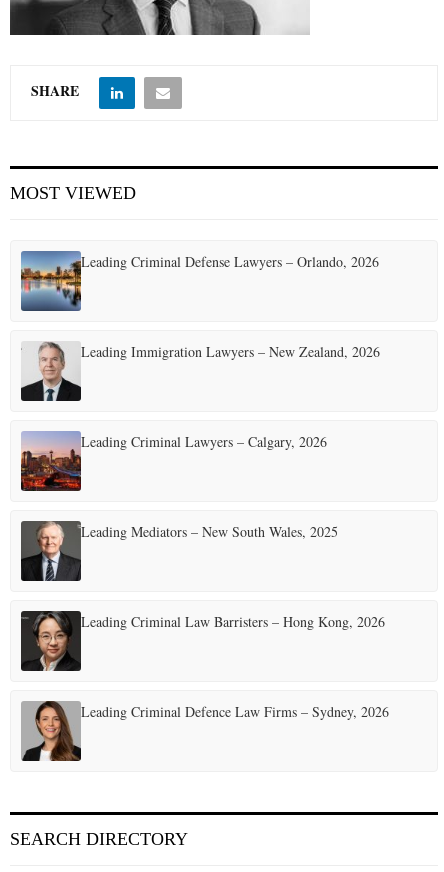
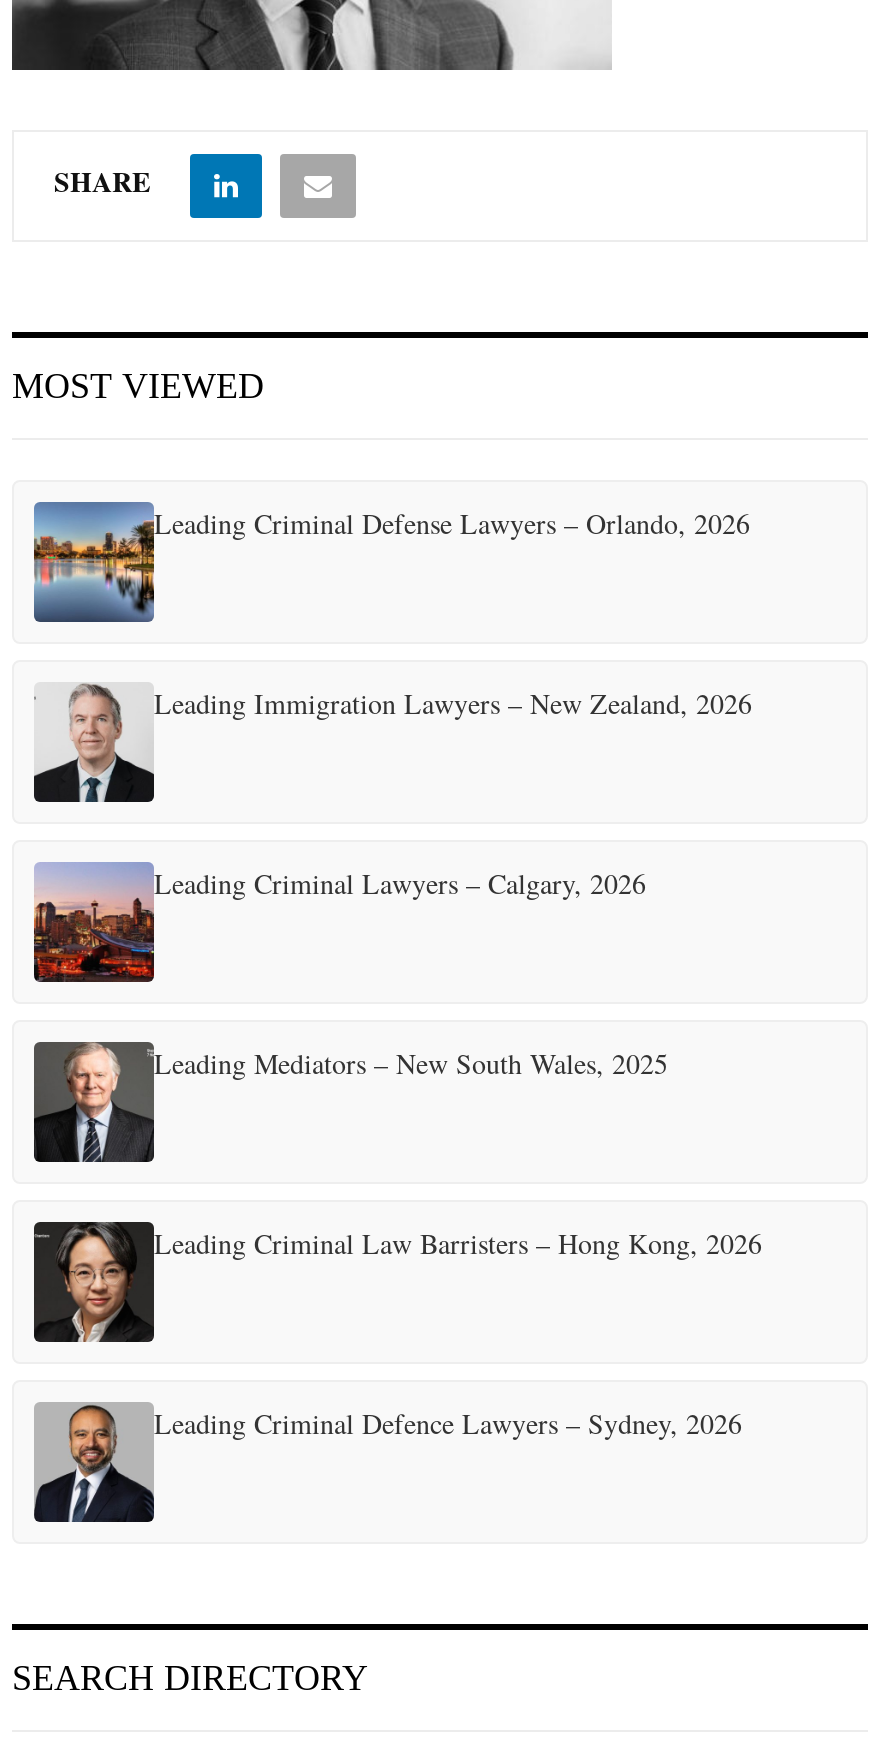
[22,701,389,762] [image] | Leading Criminal Defence Law Firms – Sydney, 2026 -> [34,1404,742,1524] [image] | Leading Criminal Defence Lawyers – Sydney, 2026

